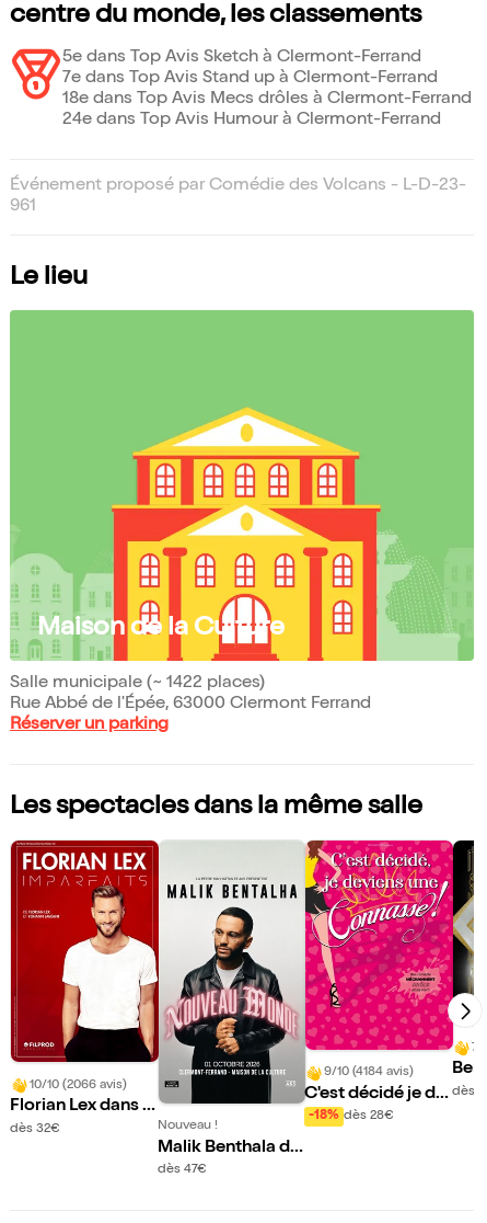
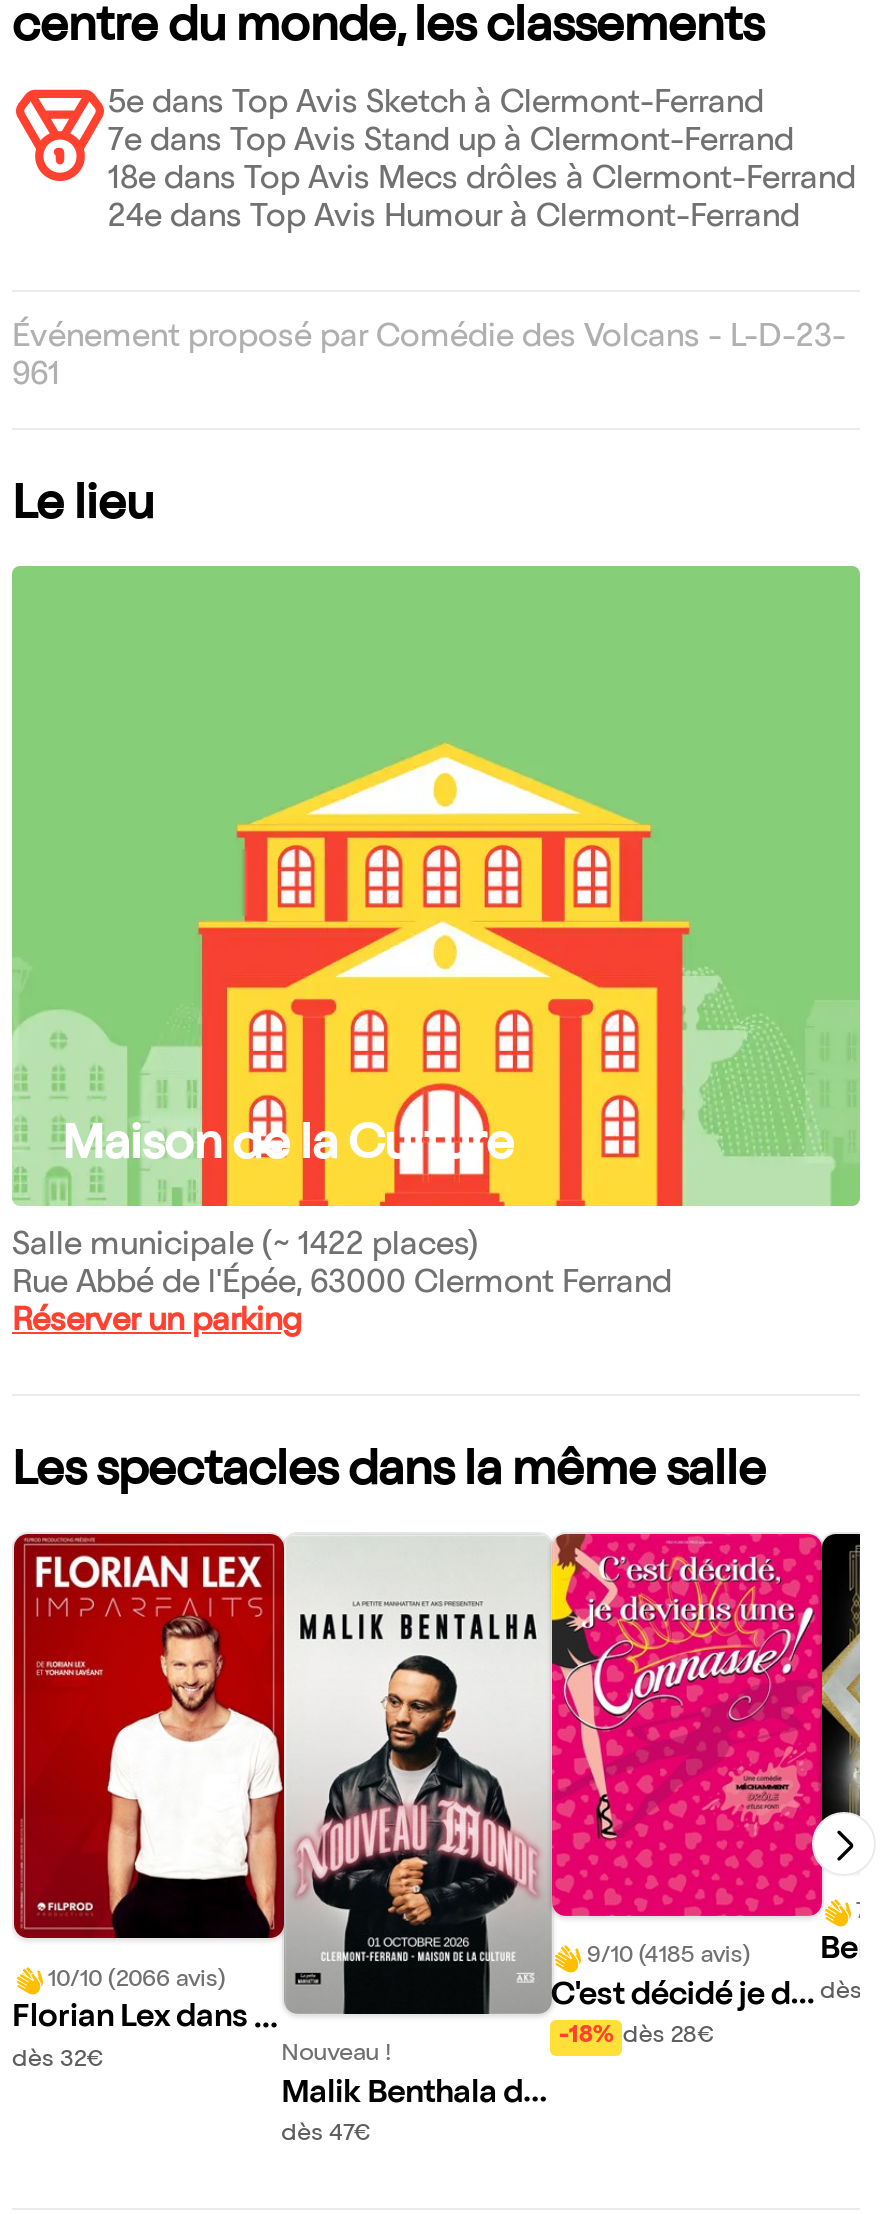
[324,1066,414,1079] 9/10 (4184 avis) -> [587,1946,751,1970] 9/10 (4185 avis)

